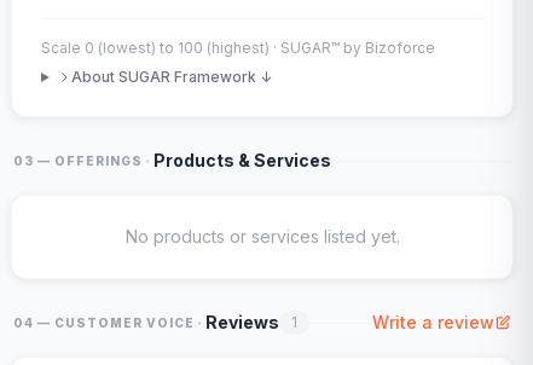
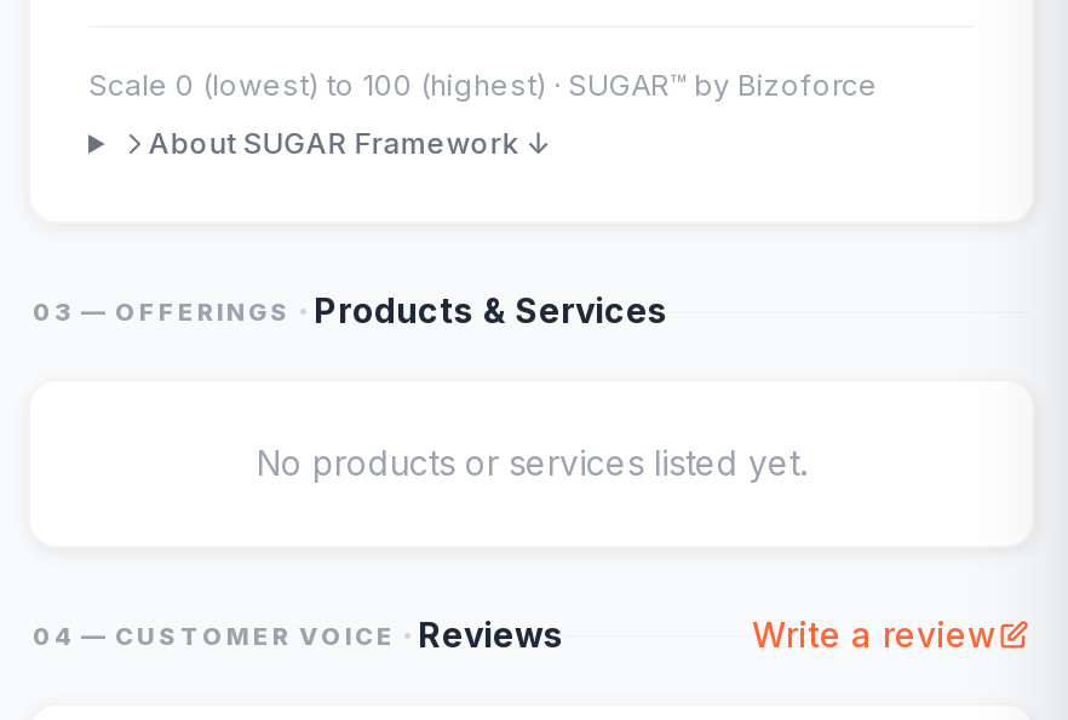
[291,313,297,331] 1 -> none

